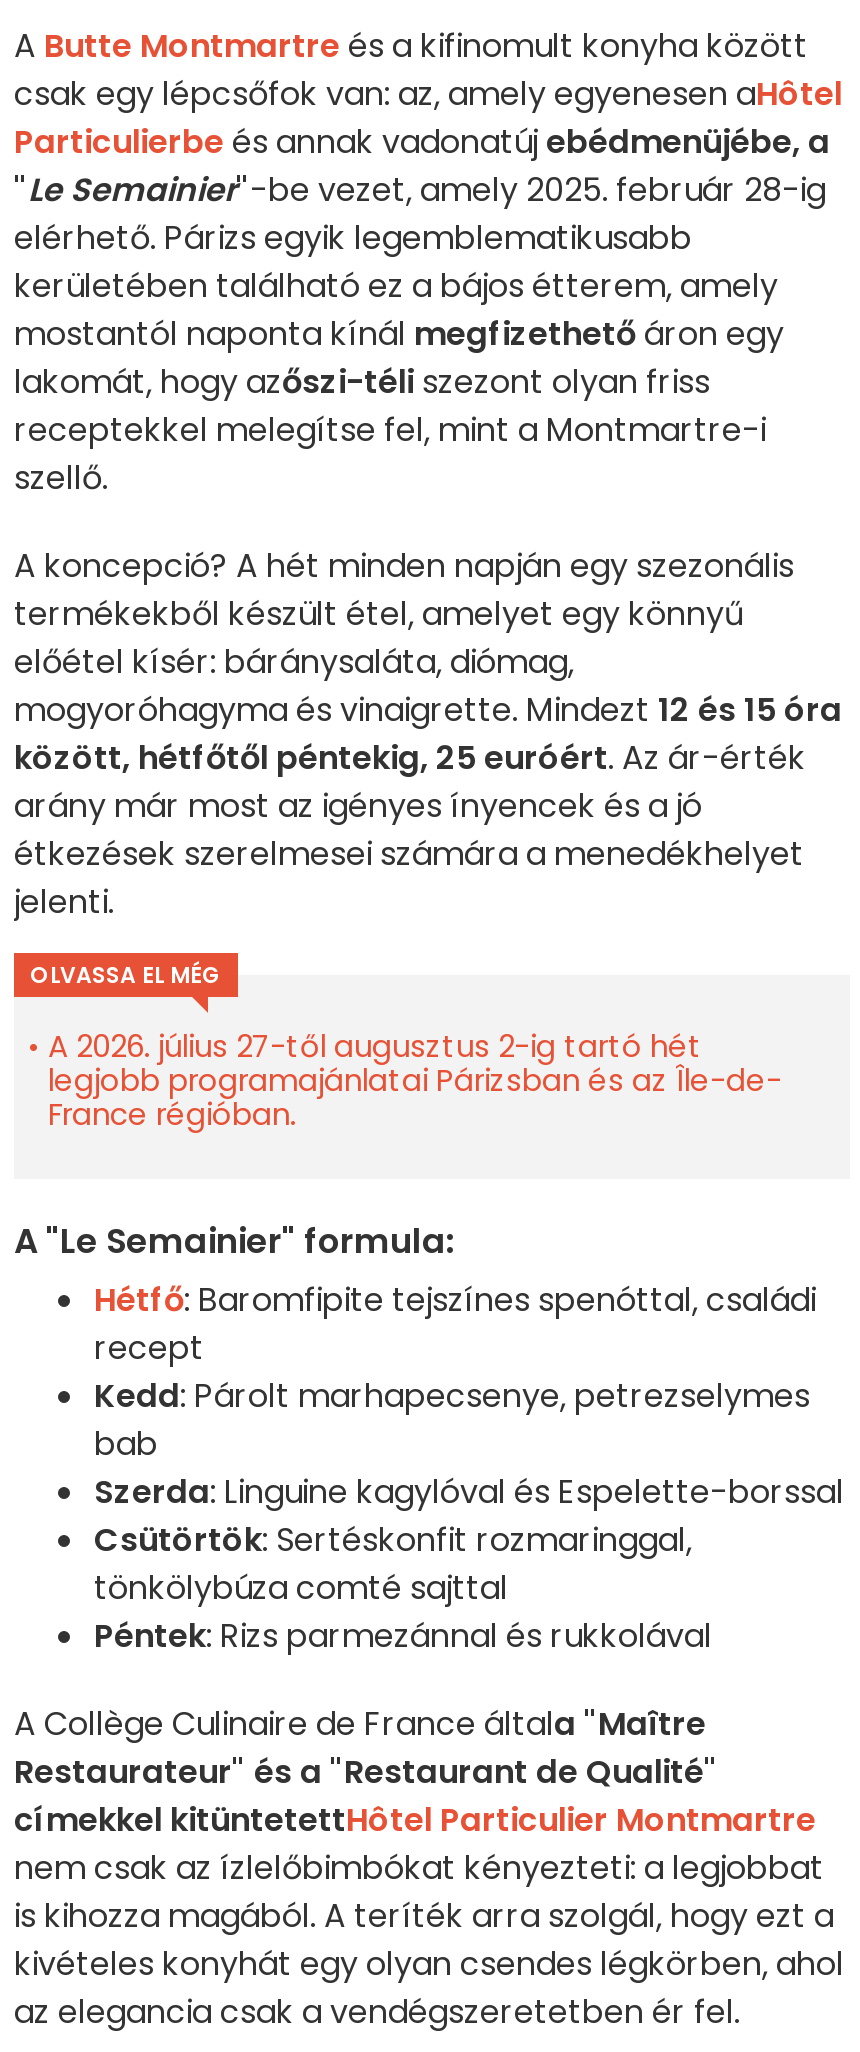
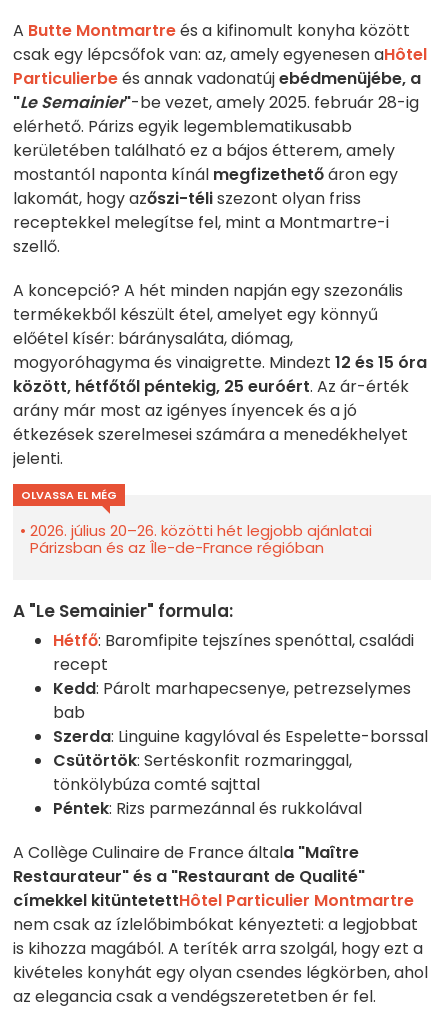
[48,1026,782,1136] A 2026. július 27-től augusztus 2-ig tartó hét | legjobb programajánlatai Párizsban és az Île-de- | France régióban. -> [30,520,372,558] 2026. július 20–26. közötti hét legjobb ajánlatai | Párizsban és az Île-de-France régióban

